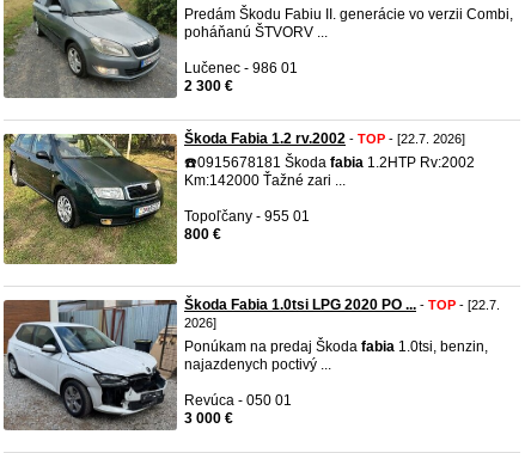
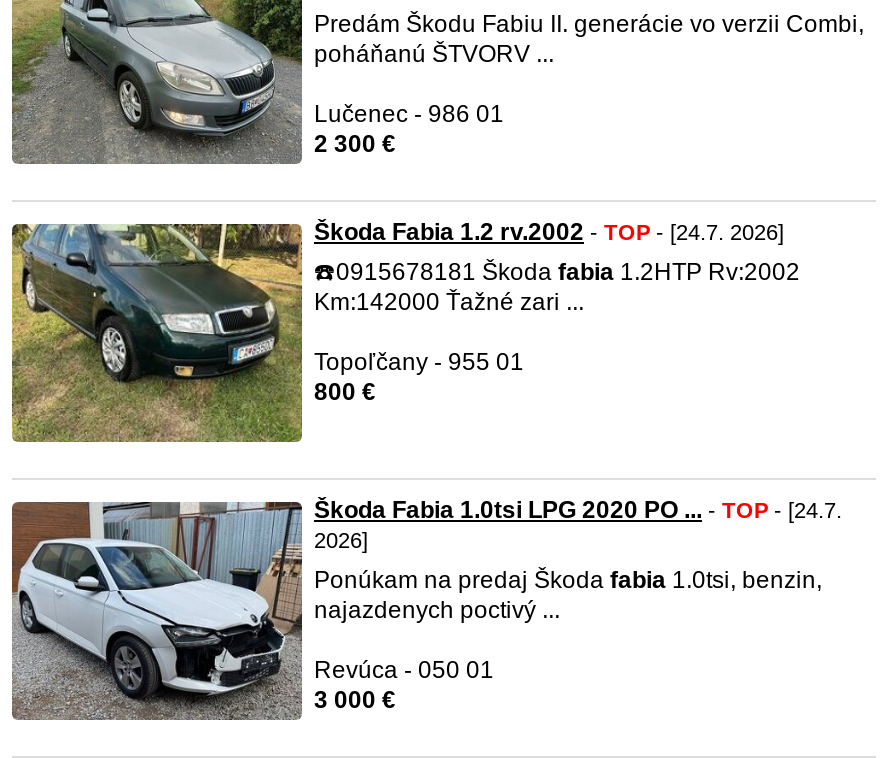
[184,130,465,147] Škoda Fabia 1.2 rv.2002 - TOP - [22.7. 2026] -> [314,218,784,246] Škoda Fabia 1.2 rv.2002 - TOP - [24.7. 2026]
[184,296,500,313] Škoda Fabia 1.0tsi LPG 2020 PO ... - TOP - [22.7. -> [314,496,842,524] Škoda Fabia 1.0tsi LPG 2020 PO ... - TOP - [24.7.

